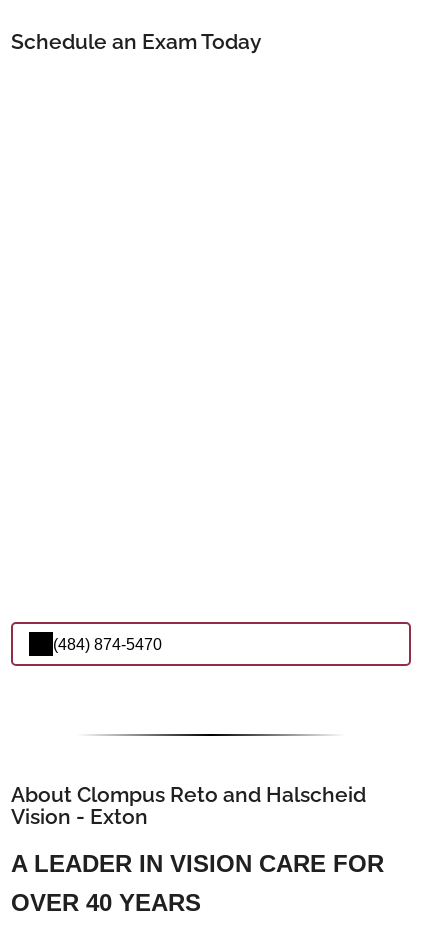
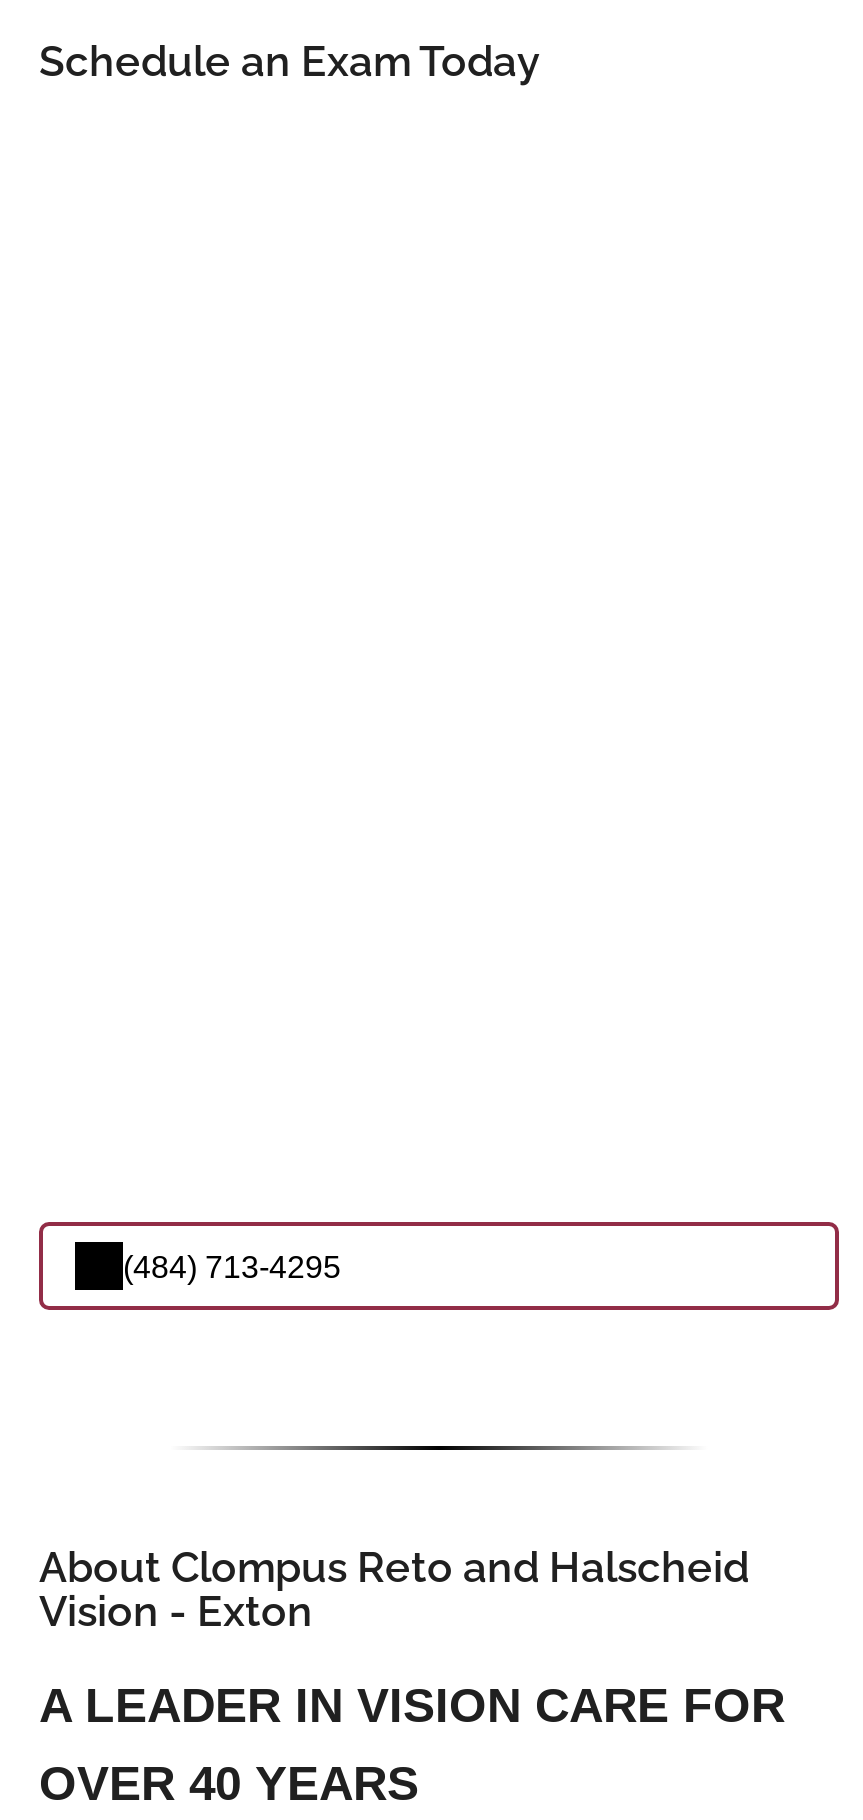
[53,636,162,653] (484) 874-5470 -> [123,1250,341,1284] (484) 713-4295

